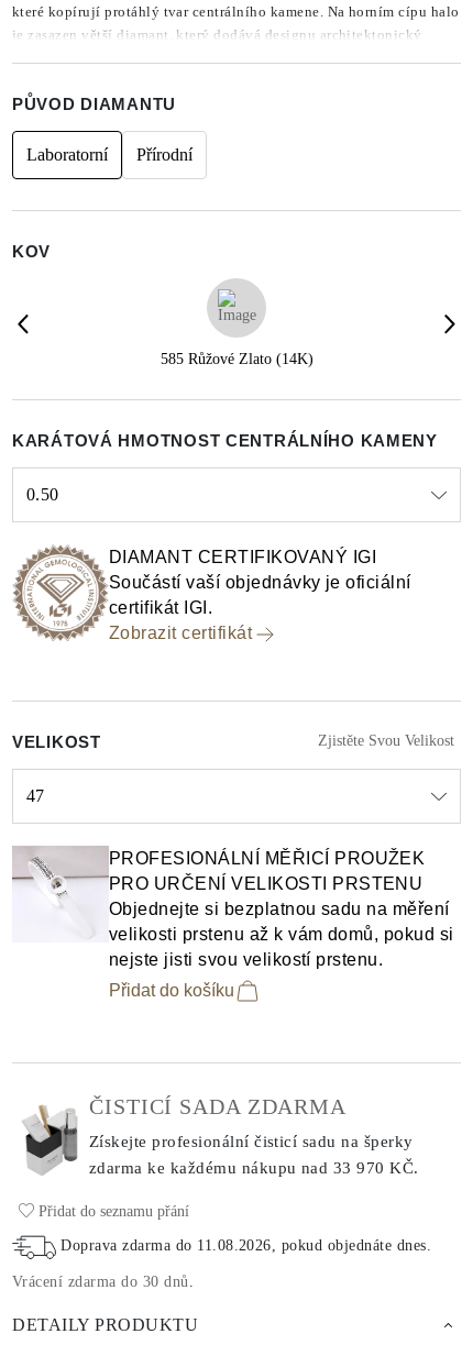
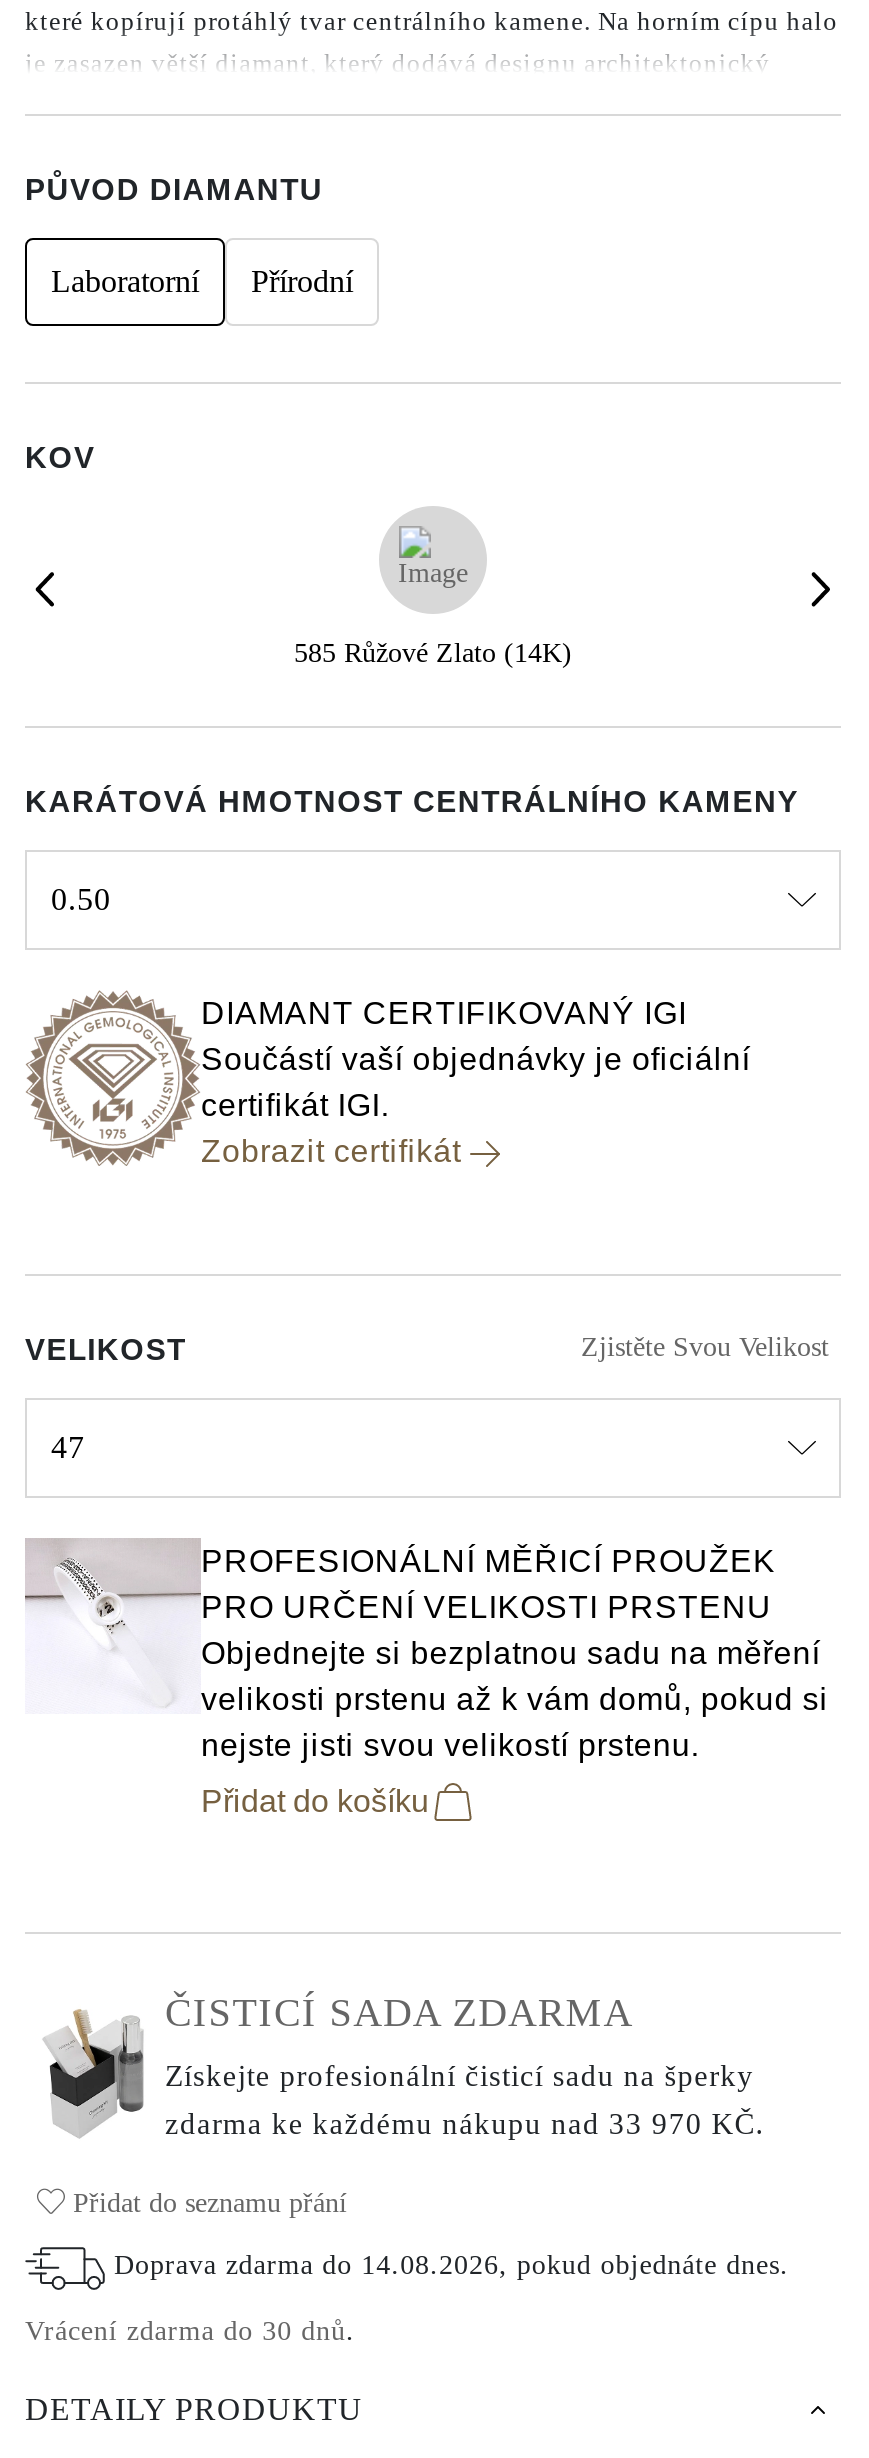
[61,1237,431,1254] Doprava zdarma do 11.08.2026, pokud objednáte dnes. -> [114,2250,789,2280] Doprava zdarma do 14.08.2026, pokud objednáte dnes.

